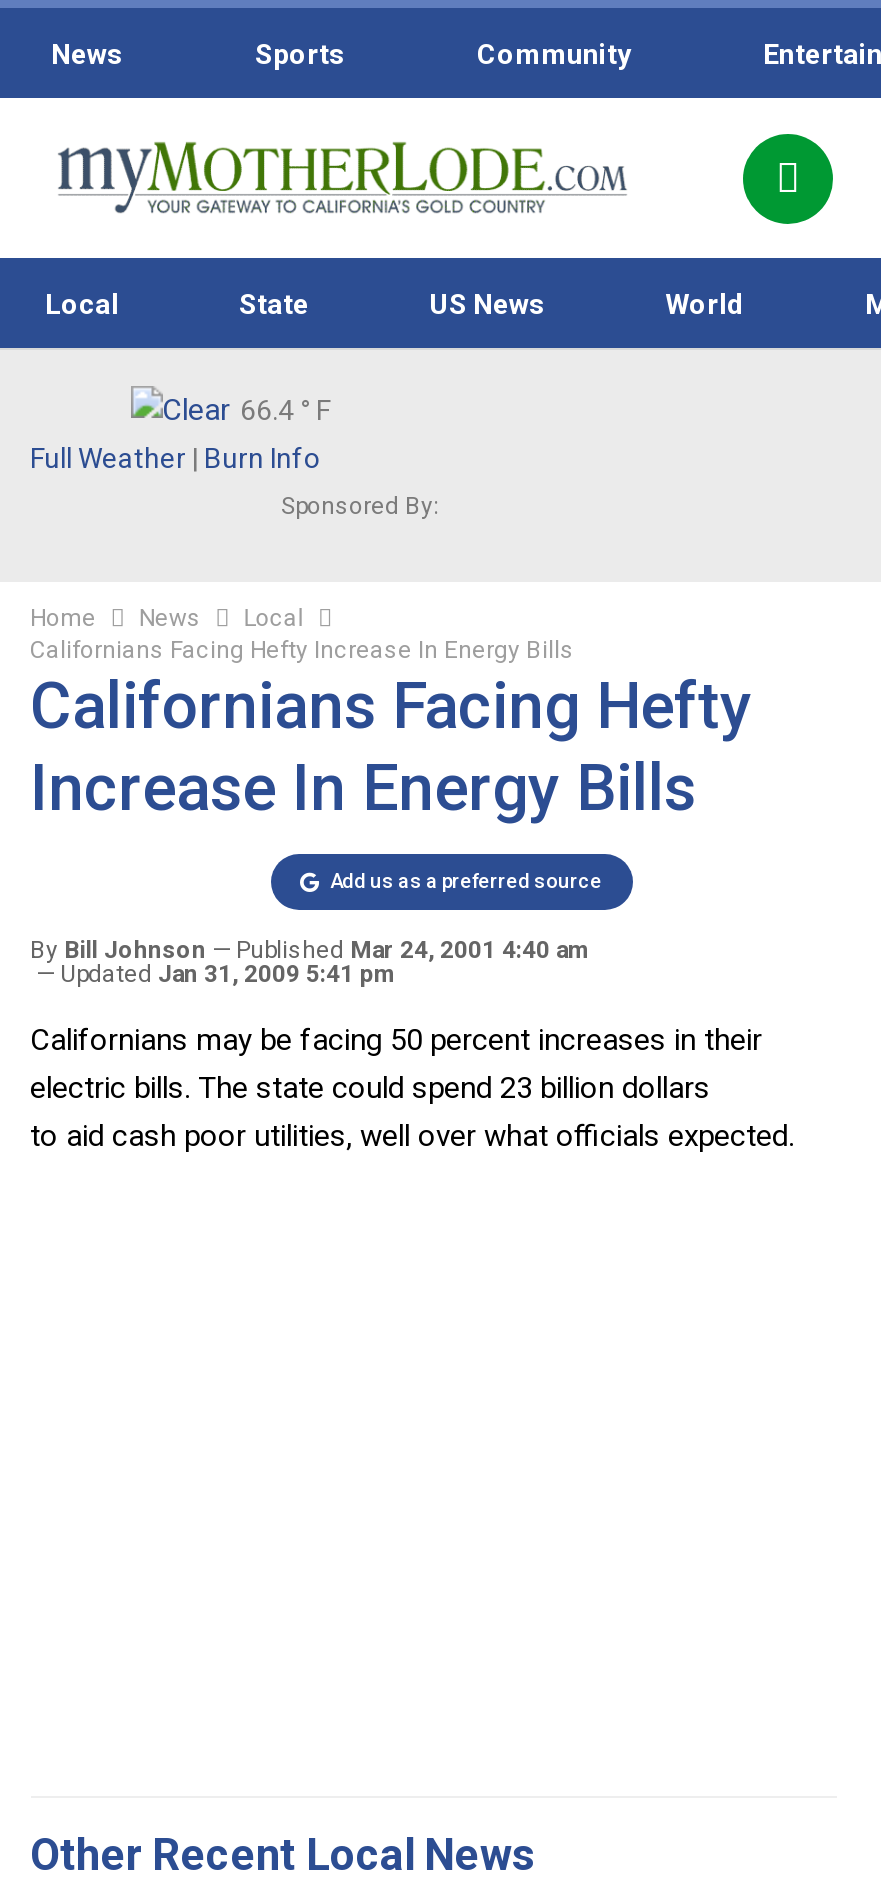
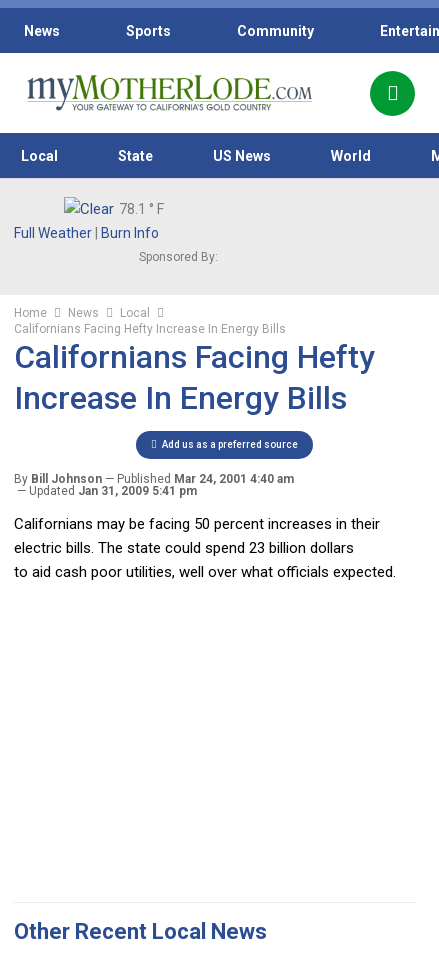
[240,394,330,426] 66.4 ° F -> [118,201,163,217] 78.1 ° F

